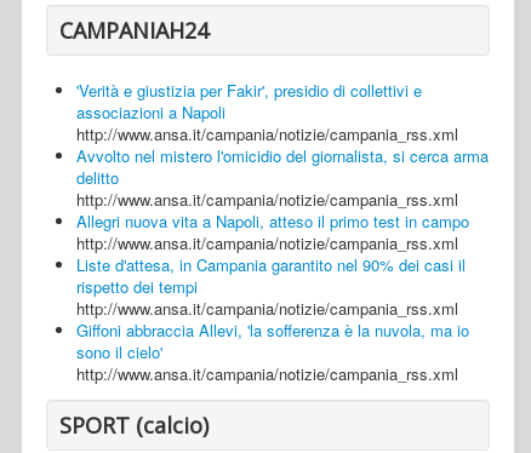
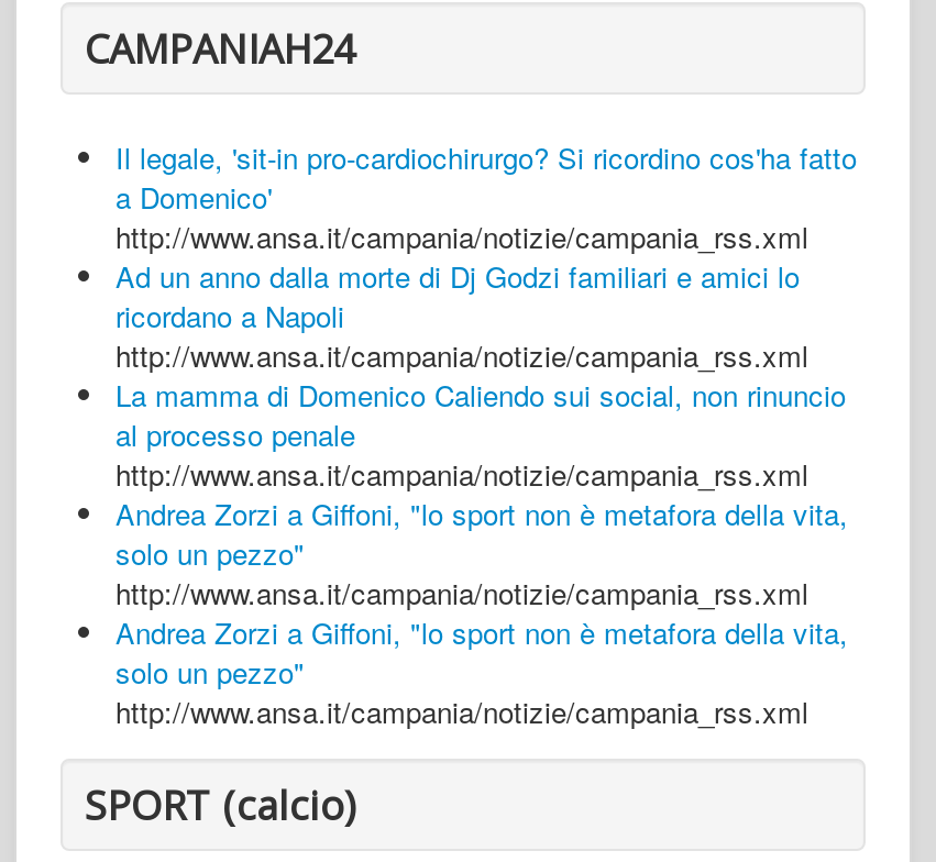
[76,79,422,123] 'Verità e giustizia per Fakir', presidio di collettivi e | associazioni a Napoli -> [115,136,857,217] Il legale, 'sit-in pro-cardiochirurgo? Si ricordino cos'ha fatto | a Domenico'
[76,144,489,189] Avvolto nel mistero l'omicidio del giornalista, si cerca arma | delitto -> [115,255,800,336] Ad un anno dalla morte di Dj Godzi familiari e amici lo | ricordano a Napoli
[76,209,469,232] Allegri nuova vita a Napoli, atteso il primo test in campo -> [115,374,846,455] La mamma di Domenico Caliendo sui social, non rinuncio | al processo penale
[76,253,466,298] Liste d'attesa, in Campania garantito nel 90% dei casi il | rispetto dei tempi -> [115,492,848,574] Andrea Zorzi a Giffoni, "lo sport non è metafora della vita, | solo un pezzo"
[76,318,469,363] Giffoni abbraccia Allevi, 'la sofferenza è la nuvola, ma io | sono il cielo' -> [115,611,848,692] Andrea Zorzi a Giffoni, "lo sport non è metafora della vita, | solo un pezzo"

